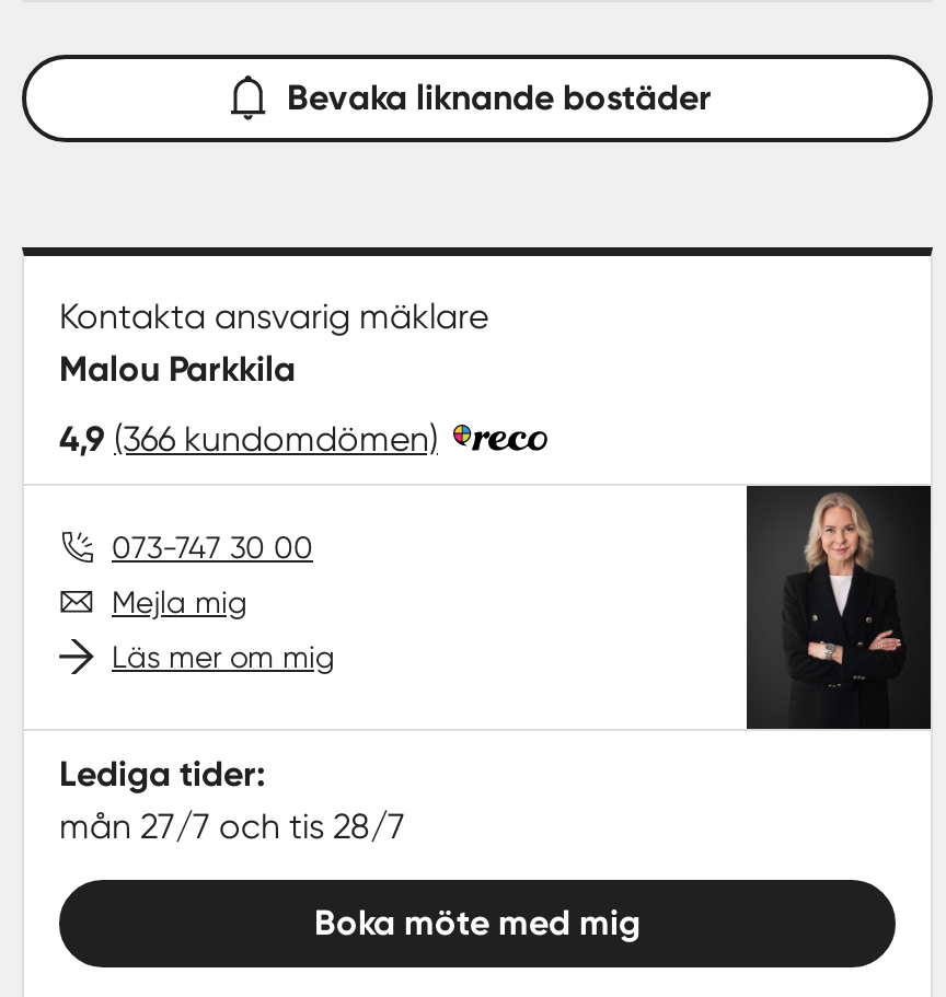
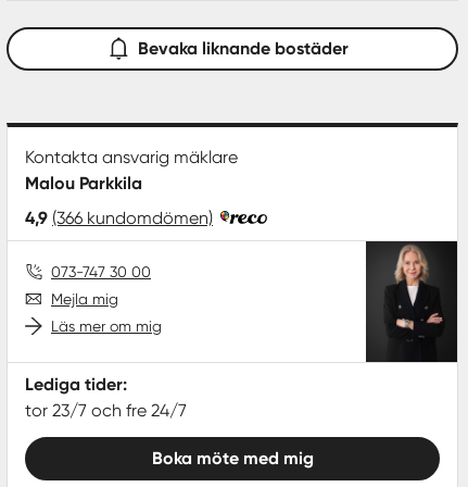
[59,804,405,846] mån 27/7 och tis 28/7 -> [25,399,187,420] tor 23/7 och fre 24/7

